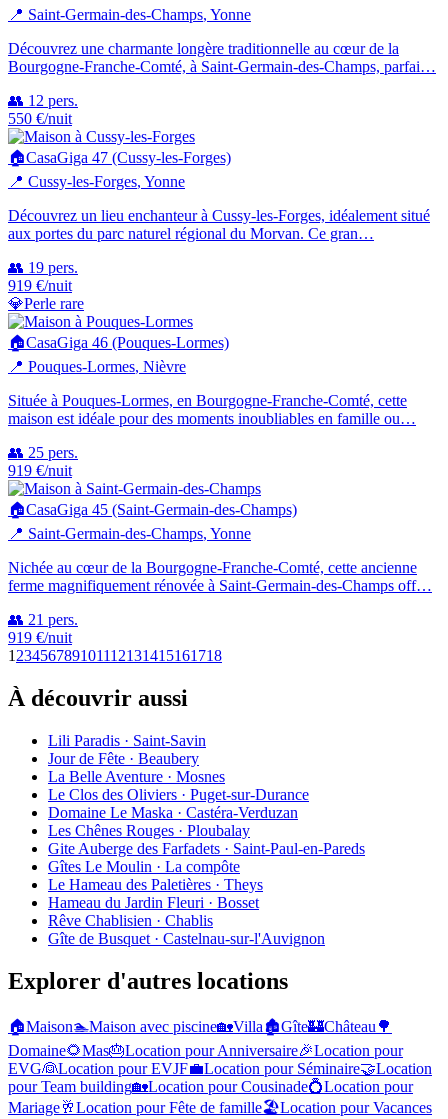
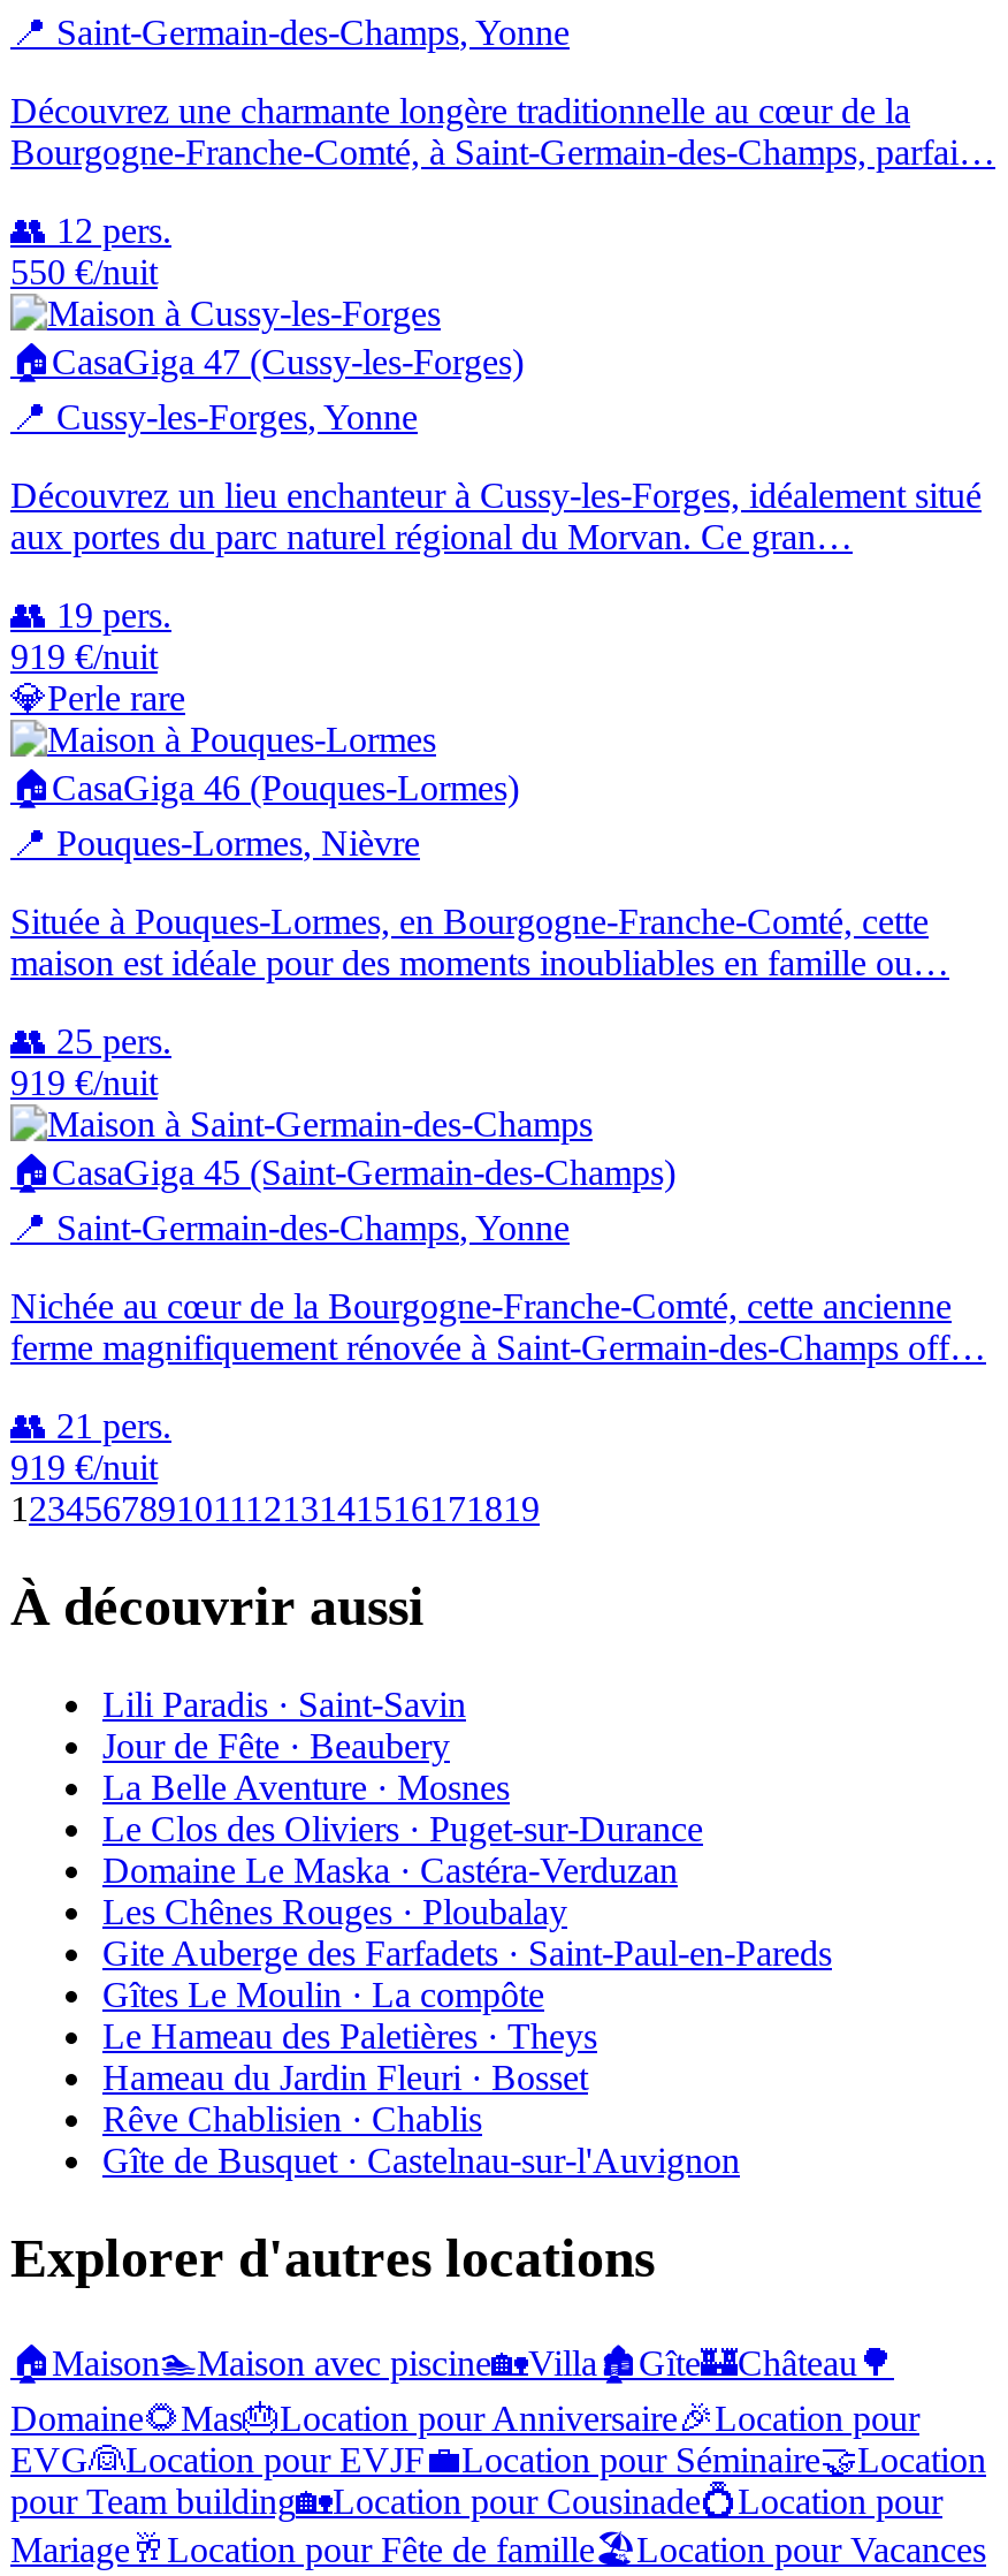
[8,647,222,664] 1 23456789 1011 12 13 1415 161718 -> [10,1489,540,1528] 1 234567891011 1213141516171819

